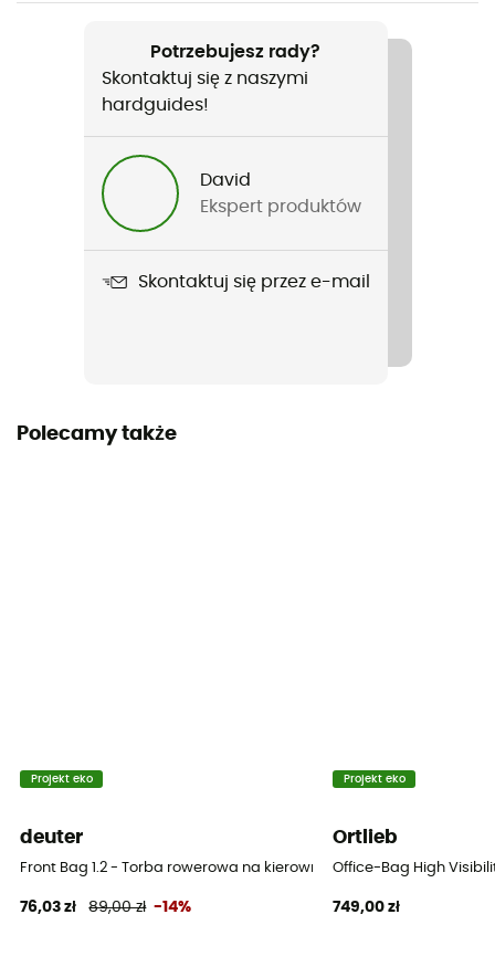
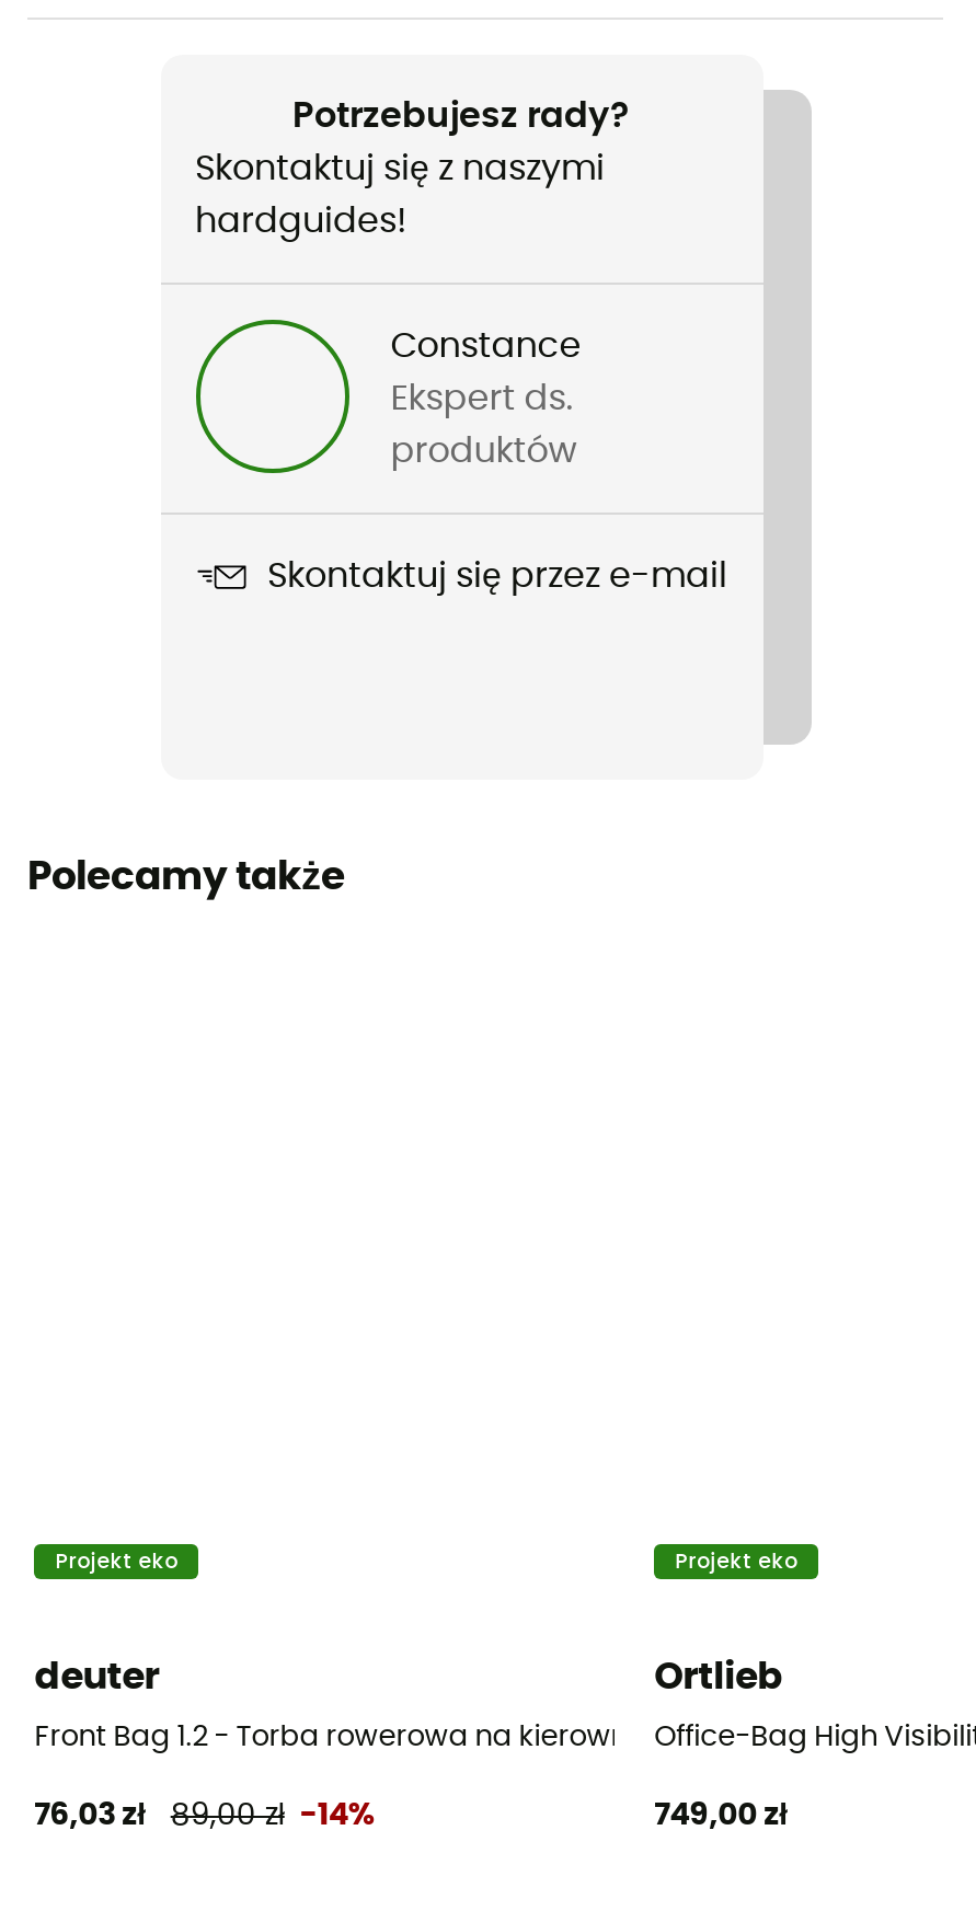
[200,171,361,215] David | Ekspert produktów -> [390,328,581,468] Constance | Ekspert ds. | produktów

